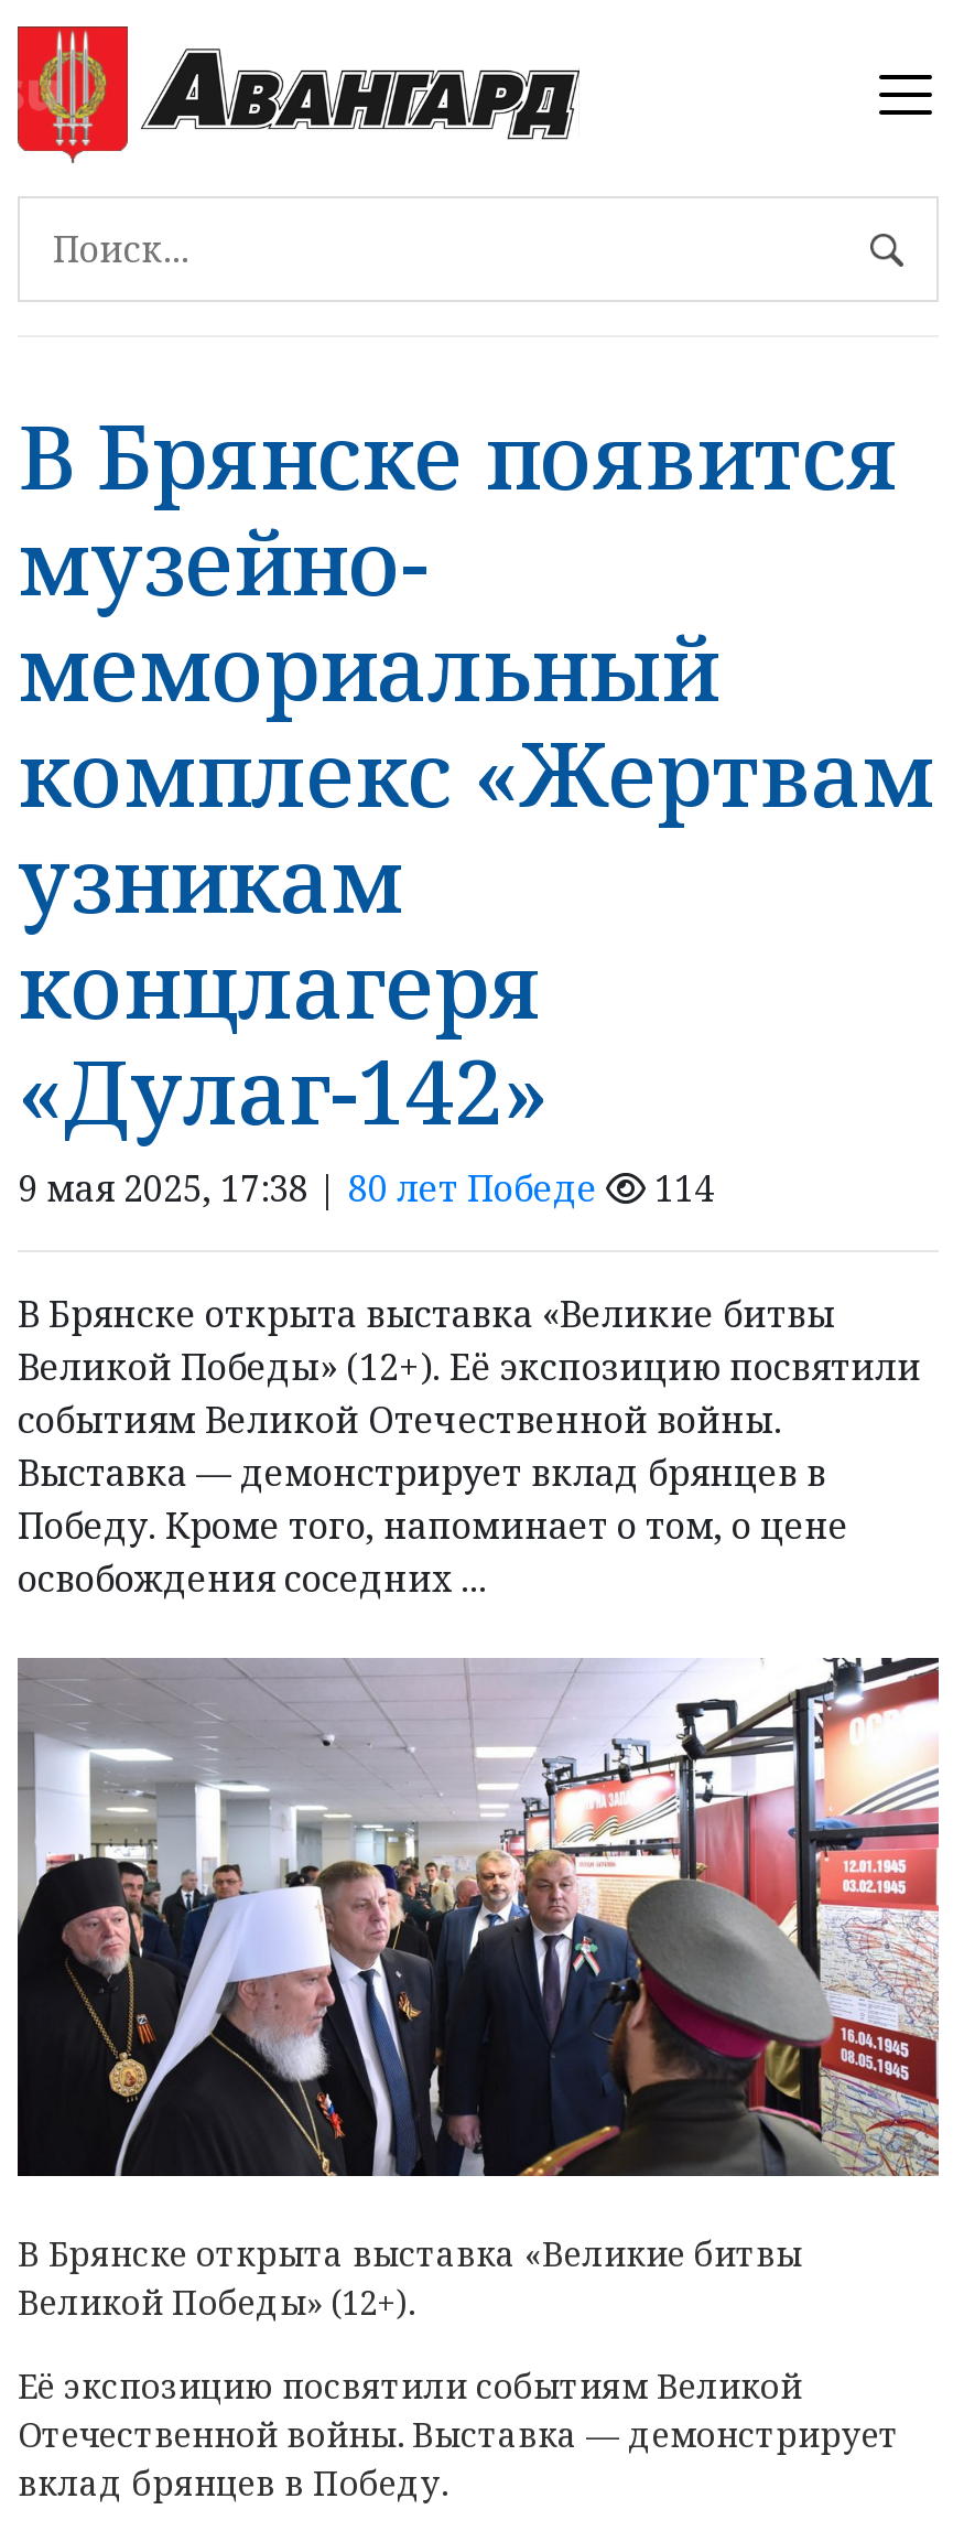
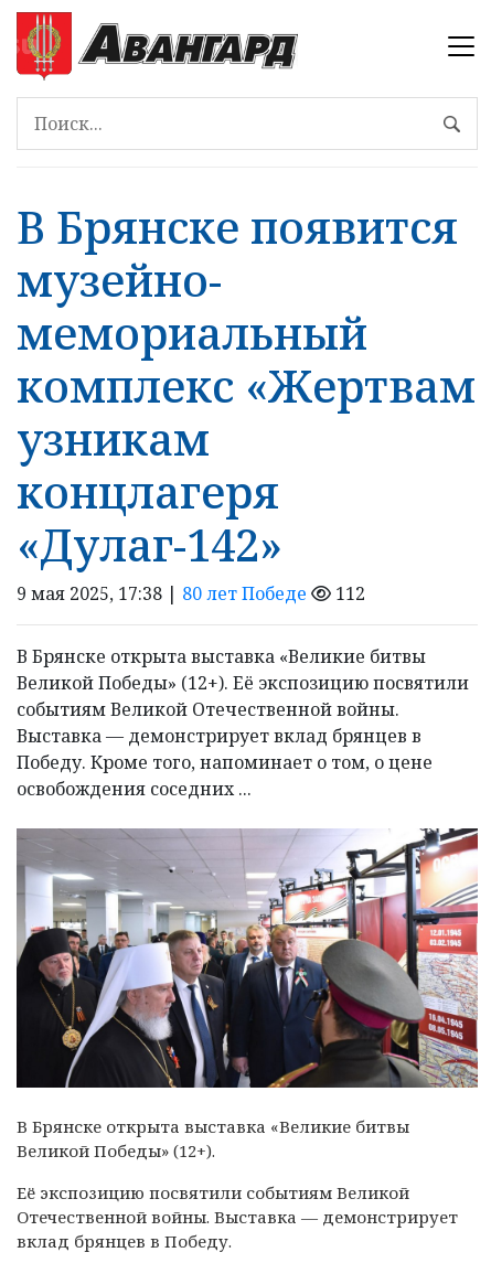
[646,1165,714,1213] 114 -> [331,582,365,606] 112

